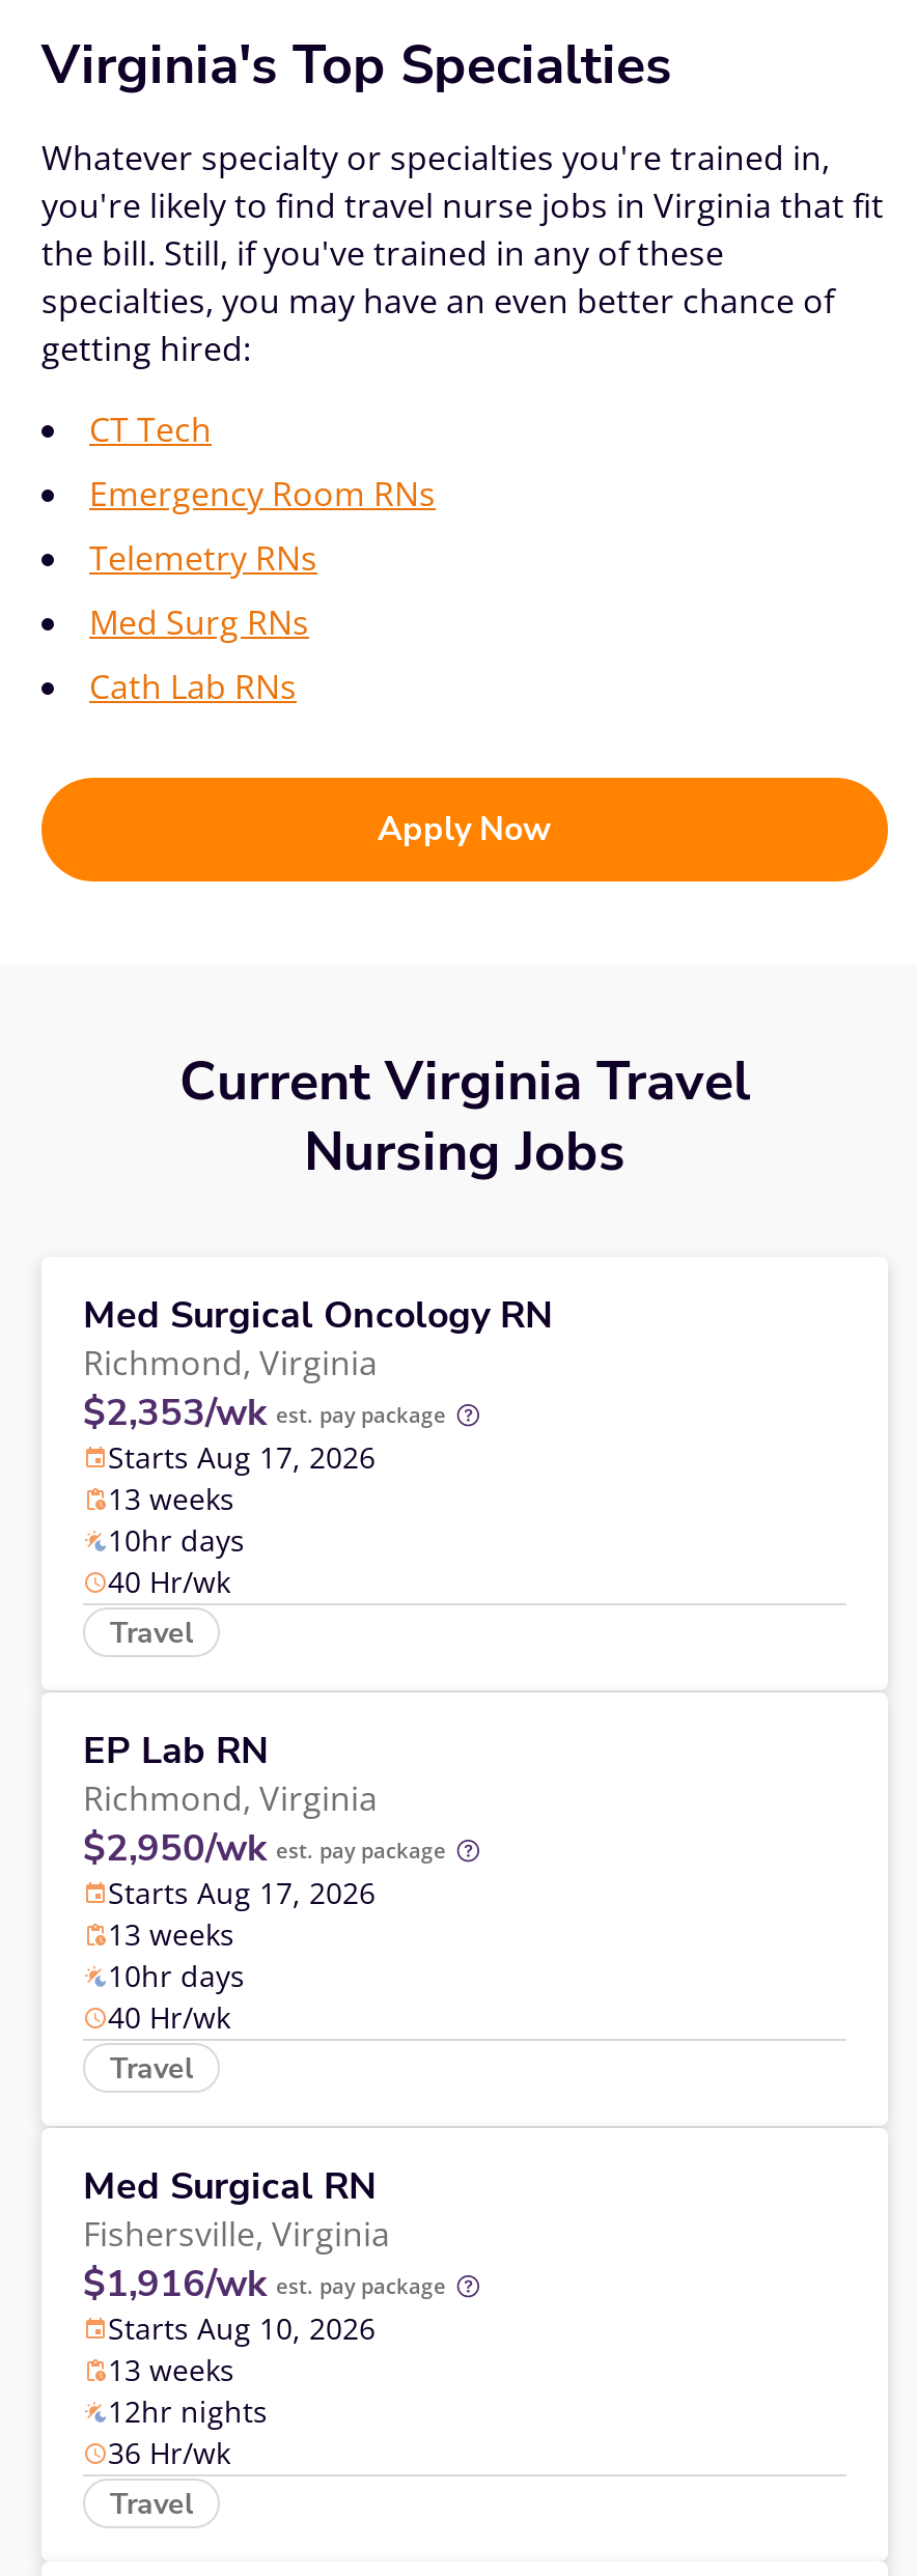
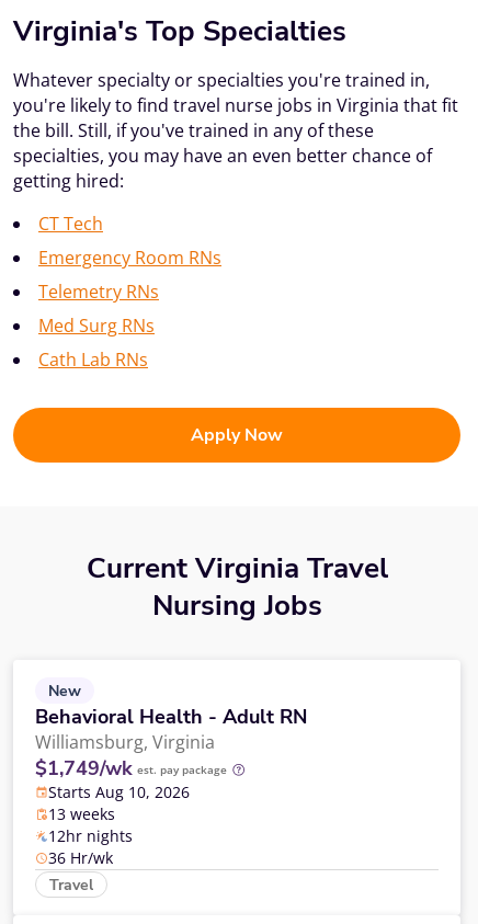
[83,1290,552,2309] Med Surgical Oncology RN | Richmond, Virginia | $2,353/wk est. pay package | Starts Aug 17, 2026 | 13 weeks | 10hr days | 40 Hr/wk | Travel | EP Lab RN | Richmond, Virginia | $2,950/wk est. pay package | Starts Aug 17, 2026 | 13 weeks | 10hr days | 40 Hr/wk | Travel | Med Surgical RN | Fishersville, Virginia | $1,916/wk est. pay package -> [35,681,307,782] New | Behavioral Health - Adult RN | Williamsburg, Virginia | $1,749/wk est. pay package

